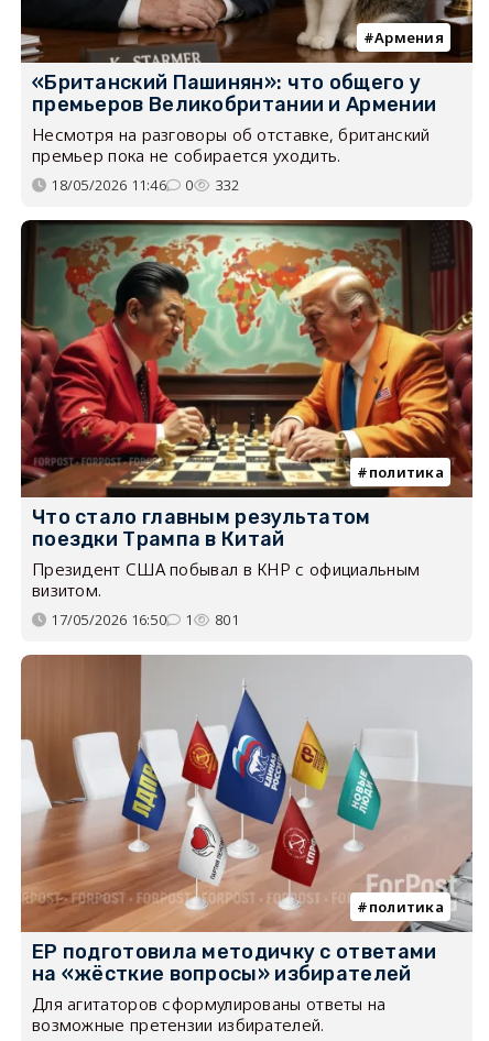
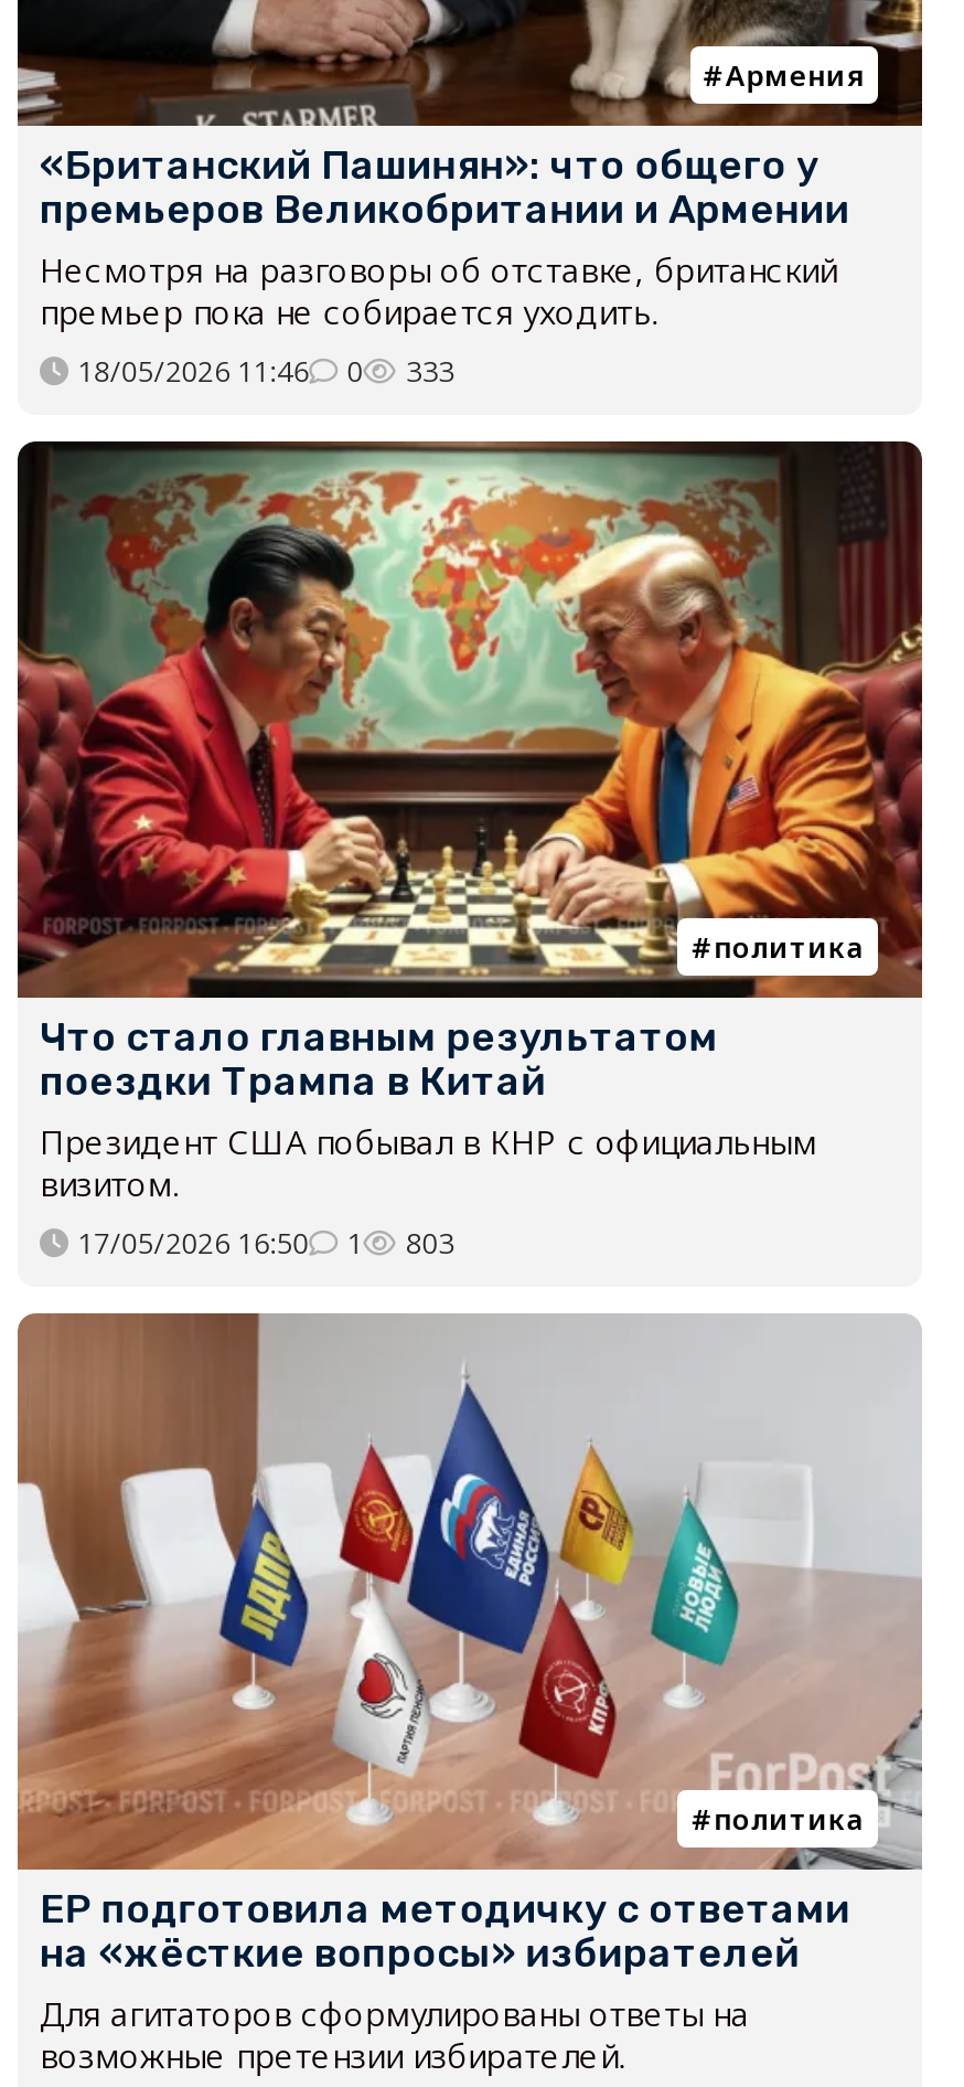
[51,175,239,195] 18/05/2026 11:46 0 332 -> [78,351,454,391] 18/05/2026 11:46 0 333
[51,610,239,630] 17/05/2026 16:50 1 801 -> [78,1223,454,1263] 17/05/2026 16:50 1 803

